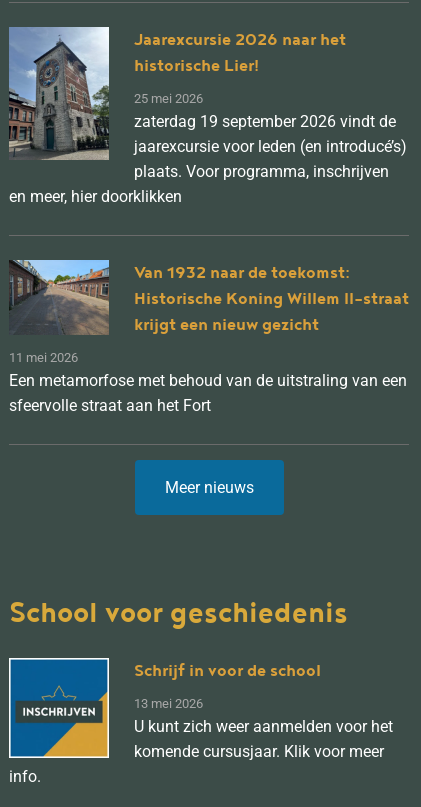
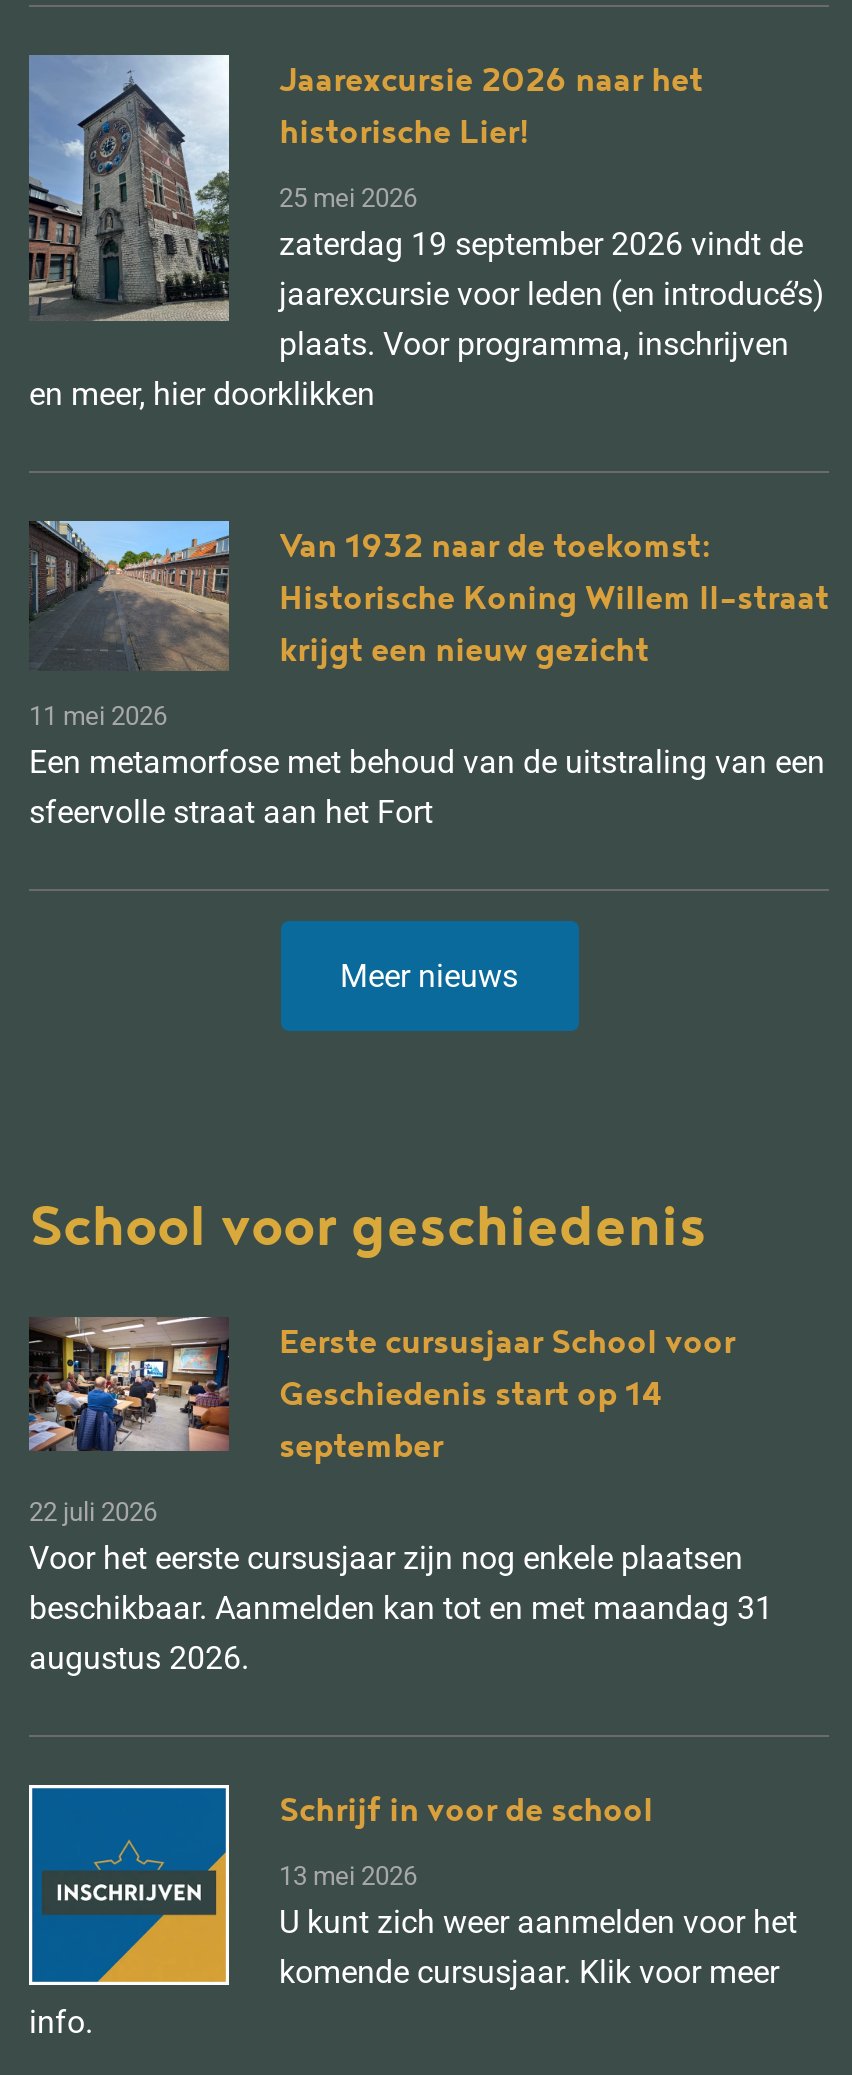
none -> [27,1317,773,1677] [image] | Eerste cursusjaar School voor | Geschiedenis start op 14 | september | 22 juli 2026 | Voor het eerste cursusjaar zijn nog enkele plaatsen | beschikbaar. Aanmelden kan tot en met maandag 31 | augustus 2026.

